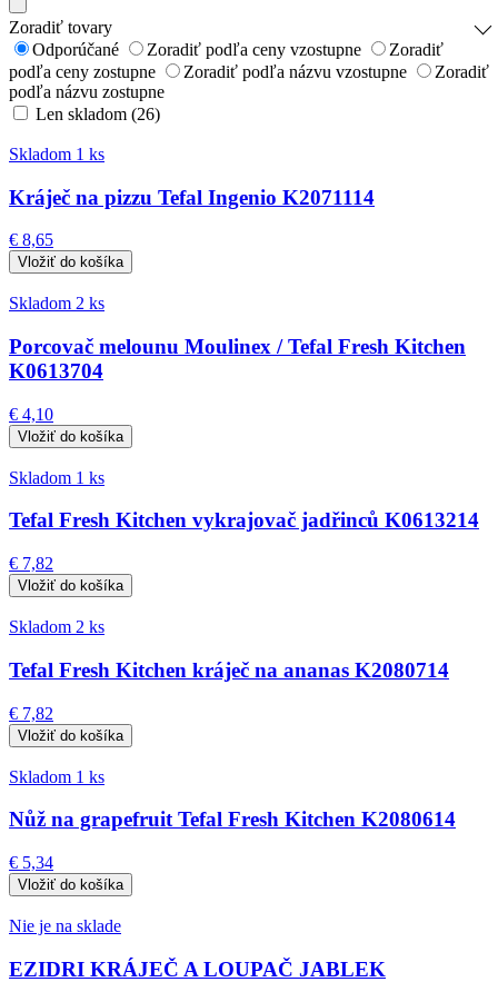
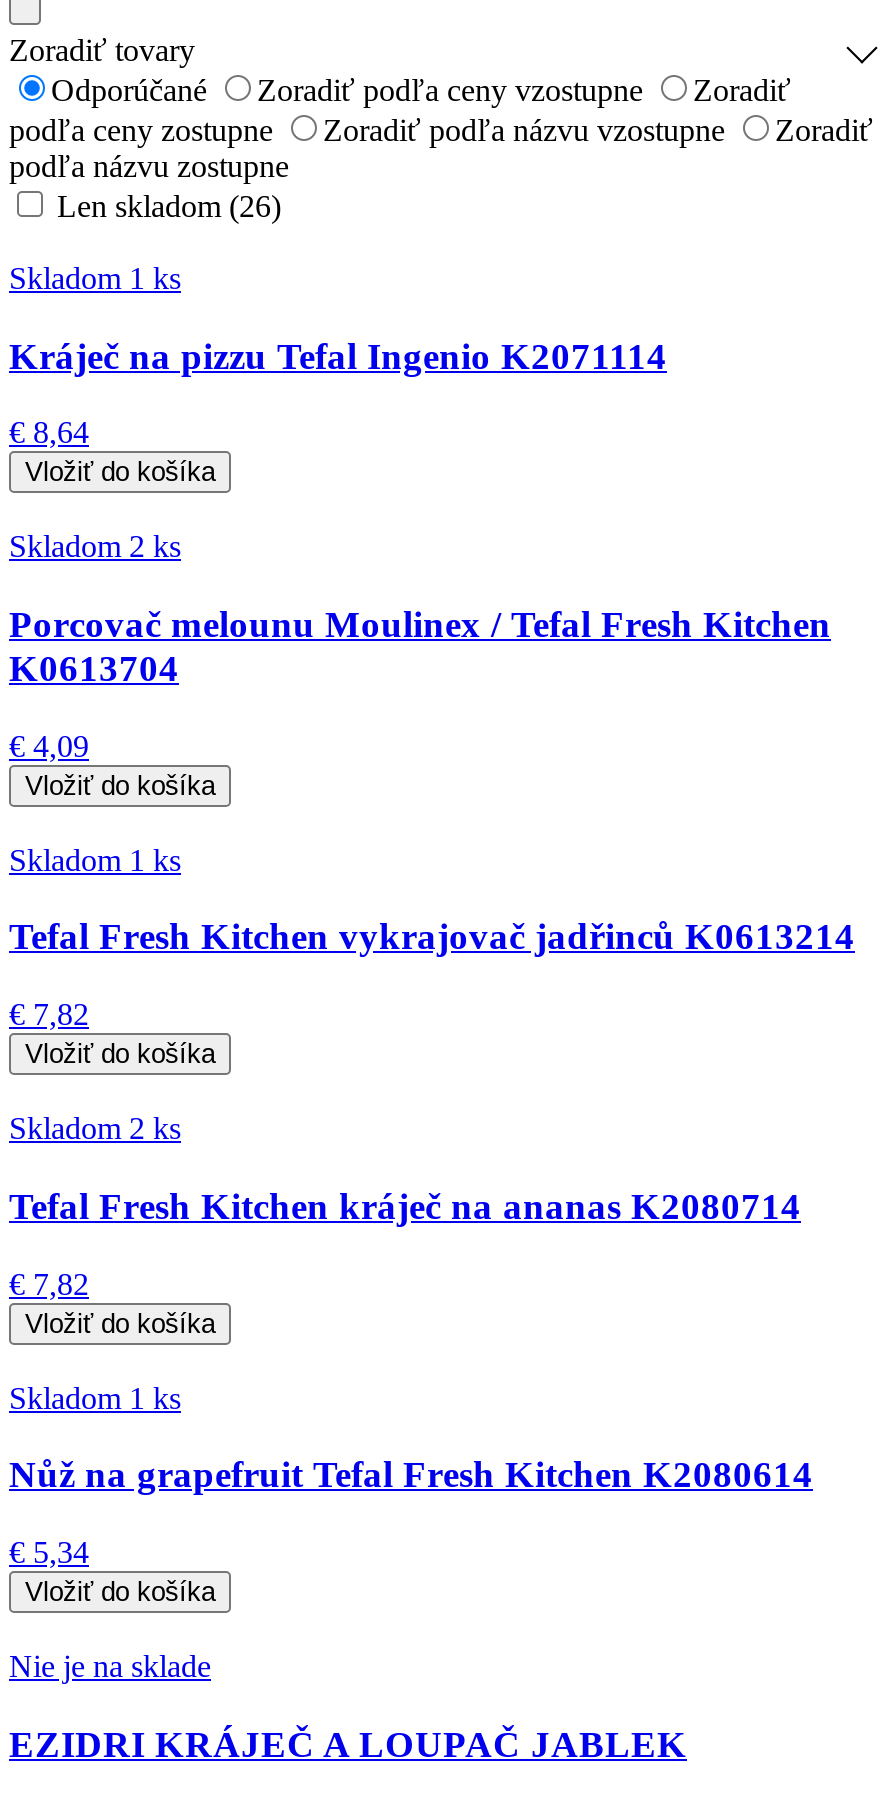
[9,231,53,249] € 8,65 -> [9,416,89,450] € 8,64
[9,405,53,423] € 4,10 -> [9,729,89,763] € 4,09

